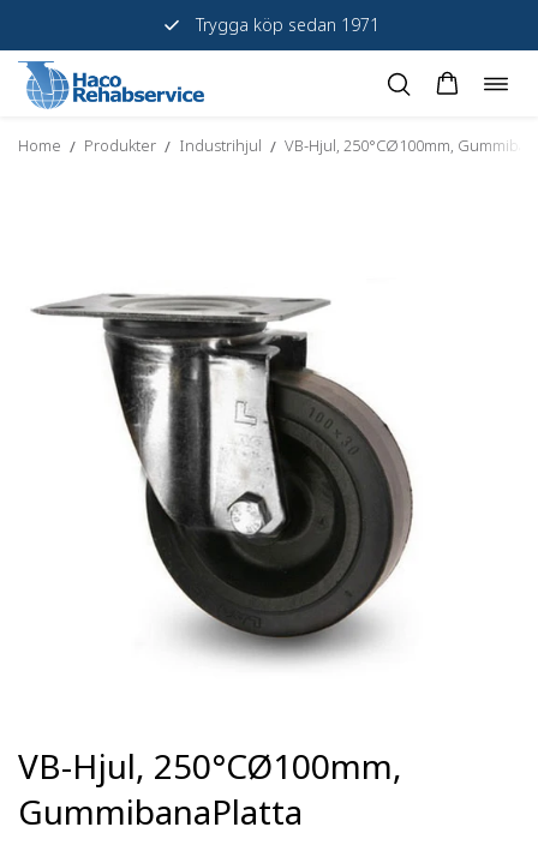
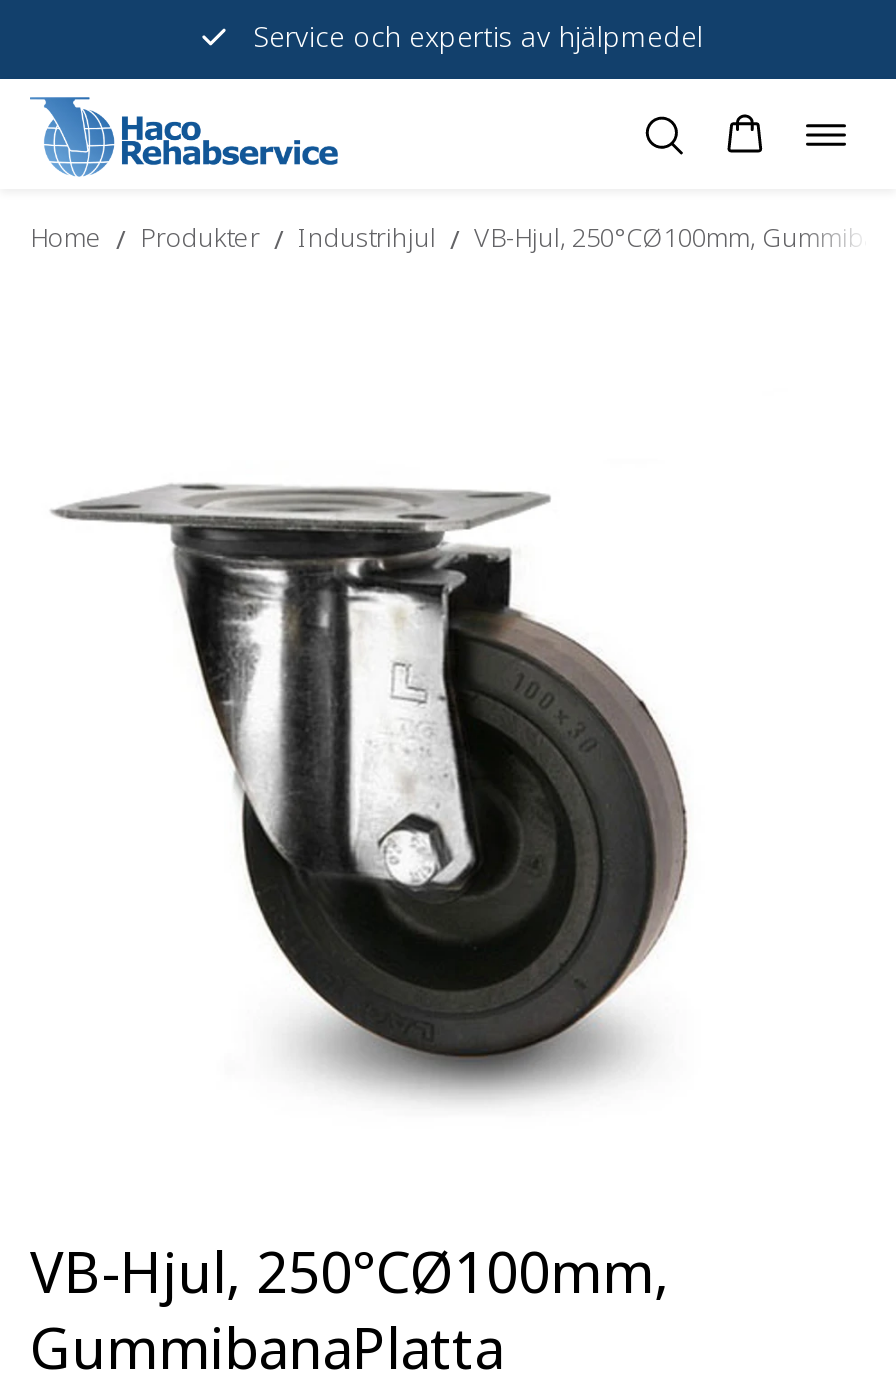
[195,13,379,36] Trygga köp sedan 1971 -> [253,17,703,55] Service och expertis av hjälpmedel

